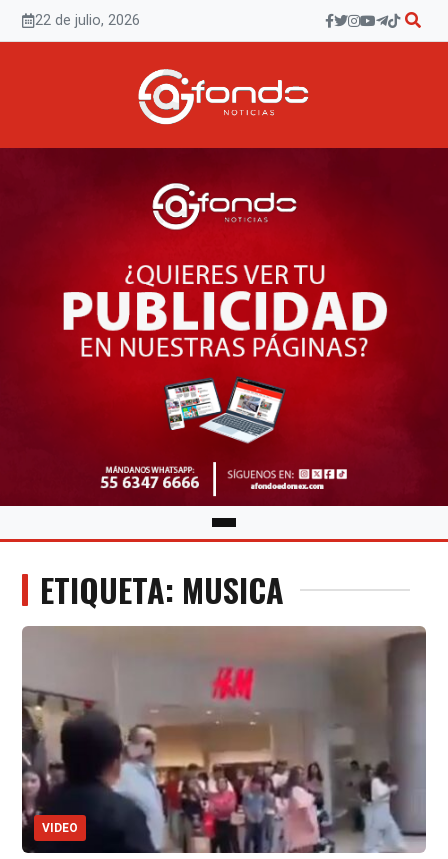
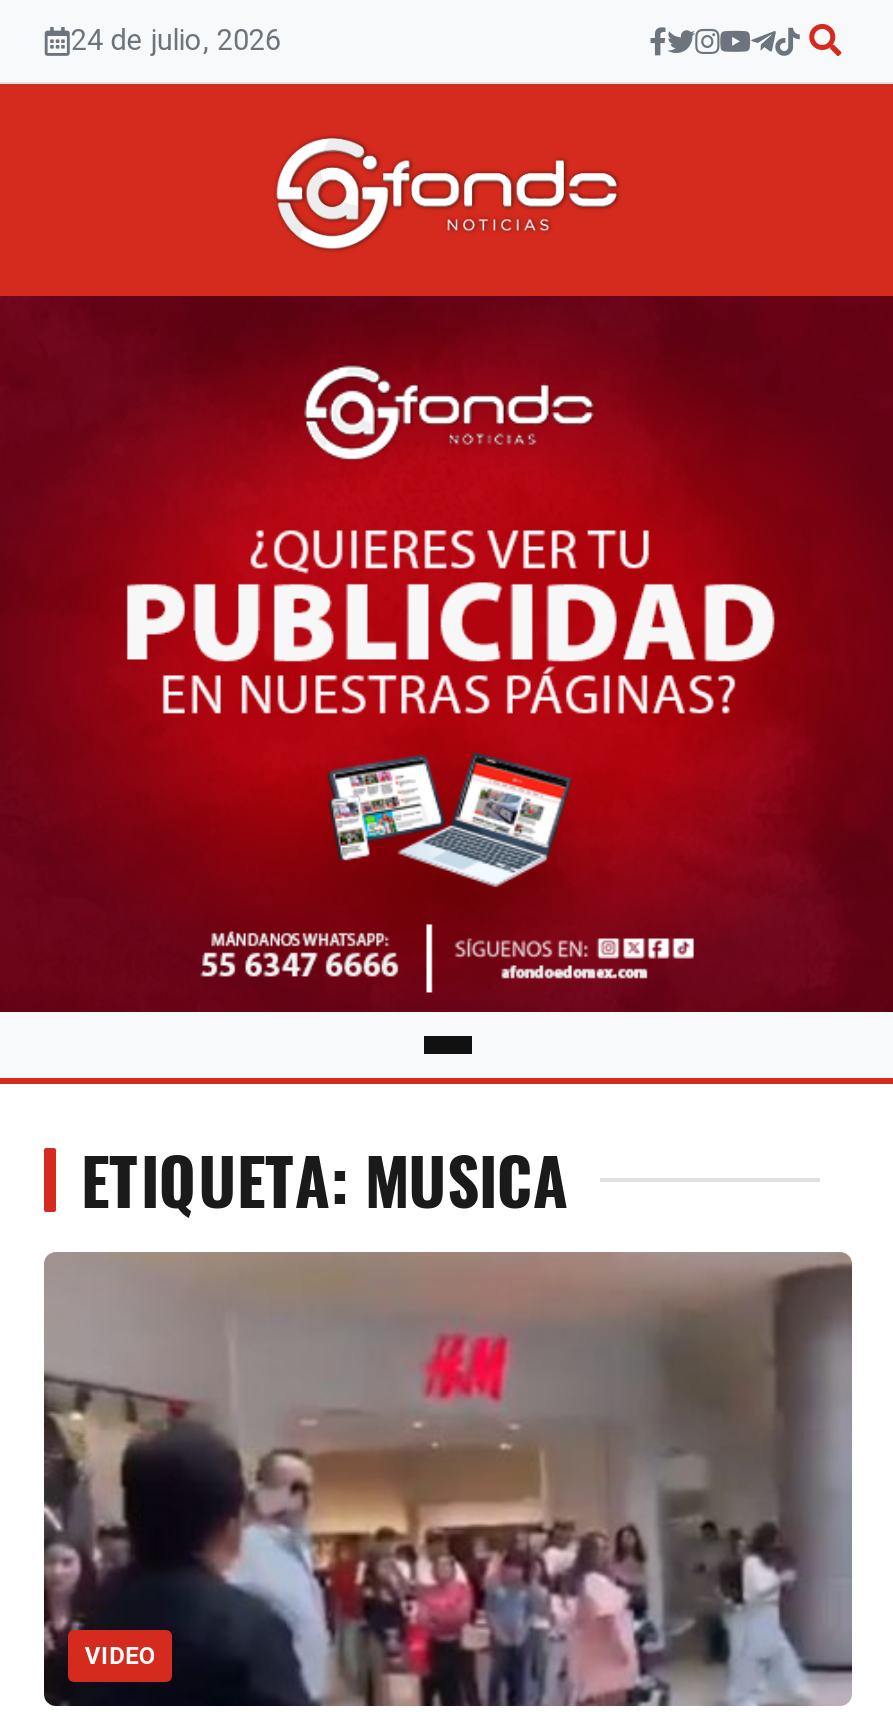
[35,11,140,28] 22 de julio, 2026 -> [71,23,281,57] 24 de julio, 2026

